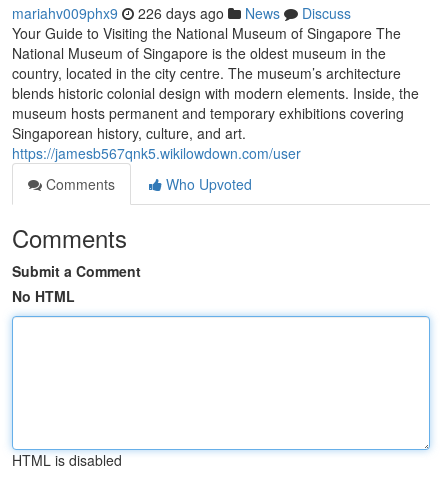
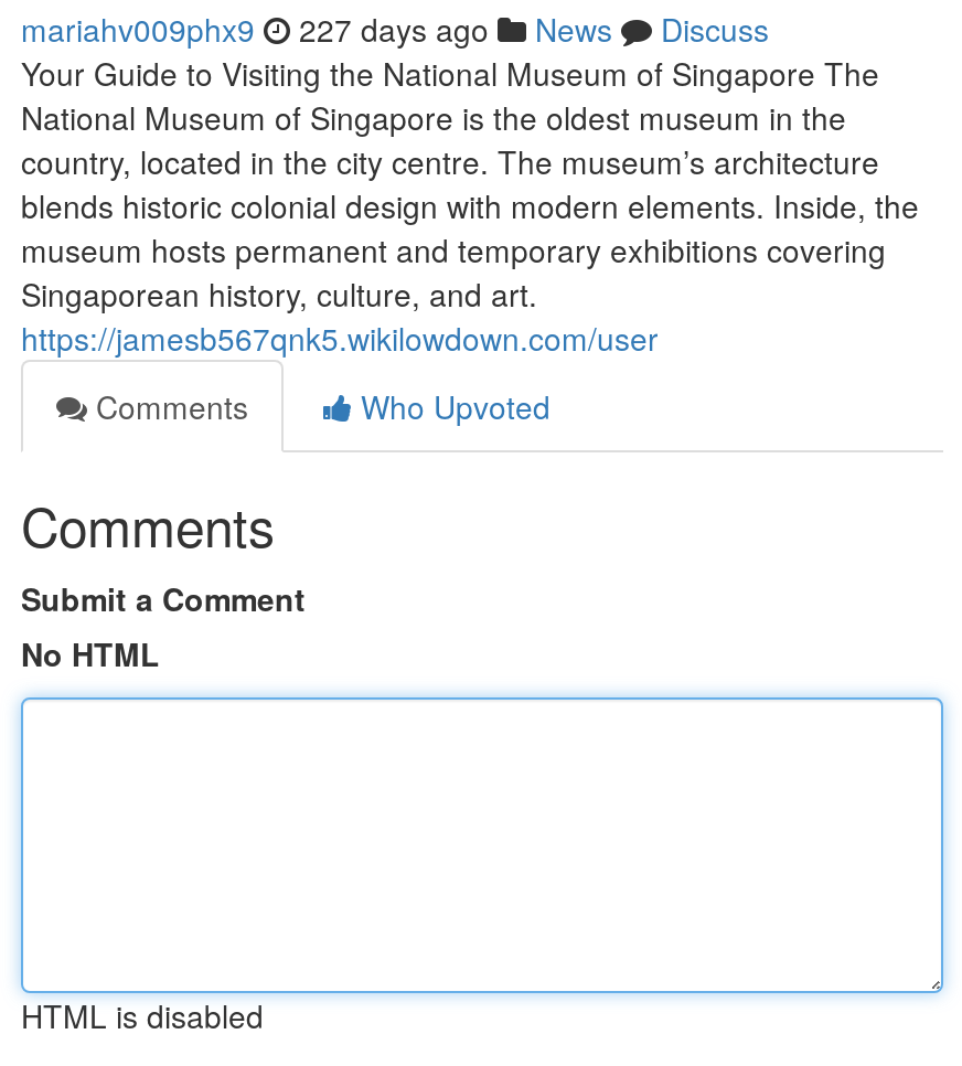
[12,3,351,23] mariahv009phx9 226 days ago News Discuss -> [21,7,769,51] mariahv009phx9 227 days ago News Discuss

